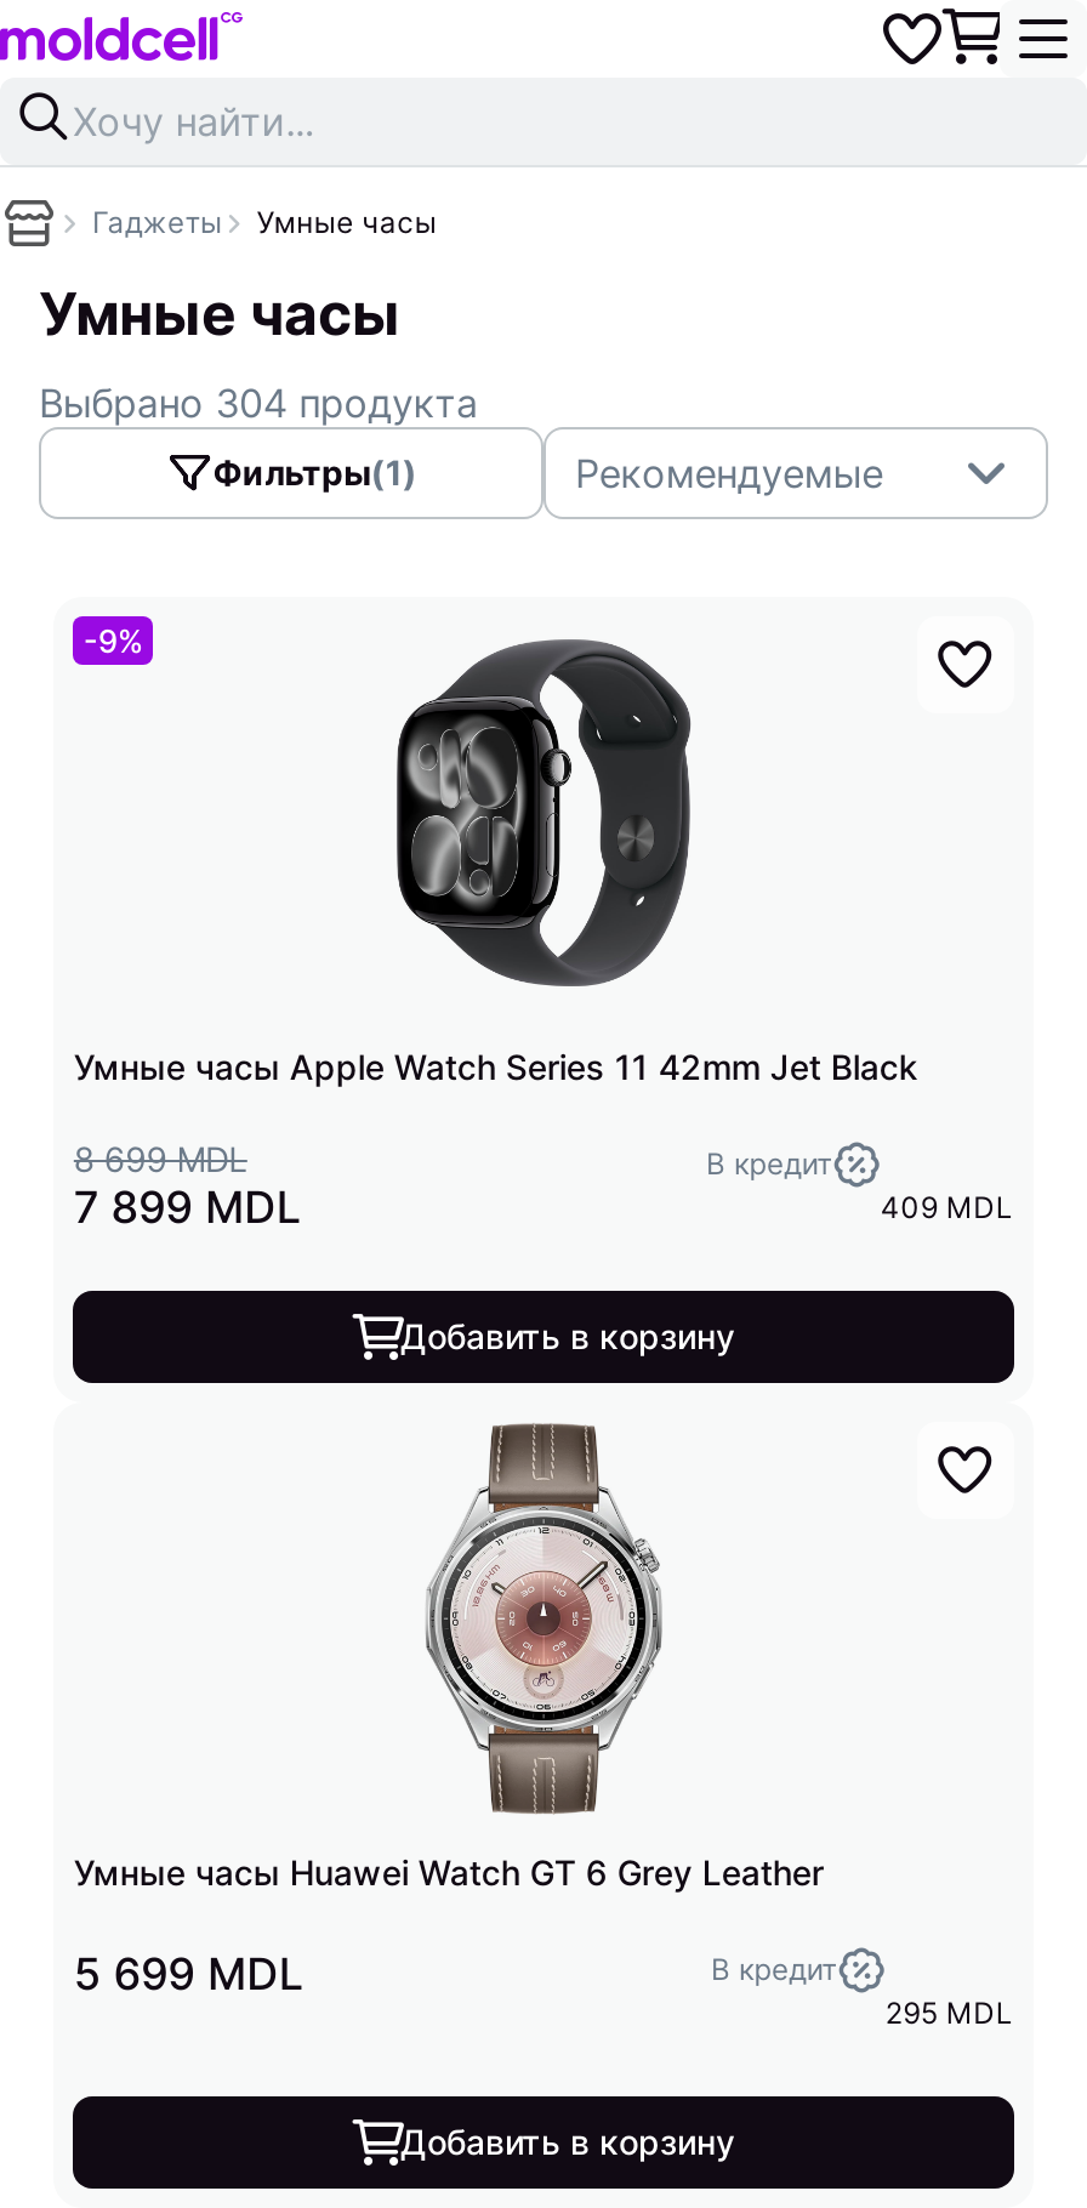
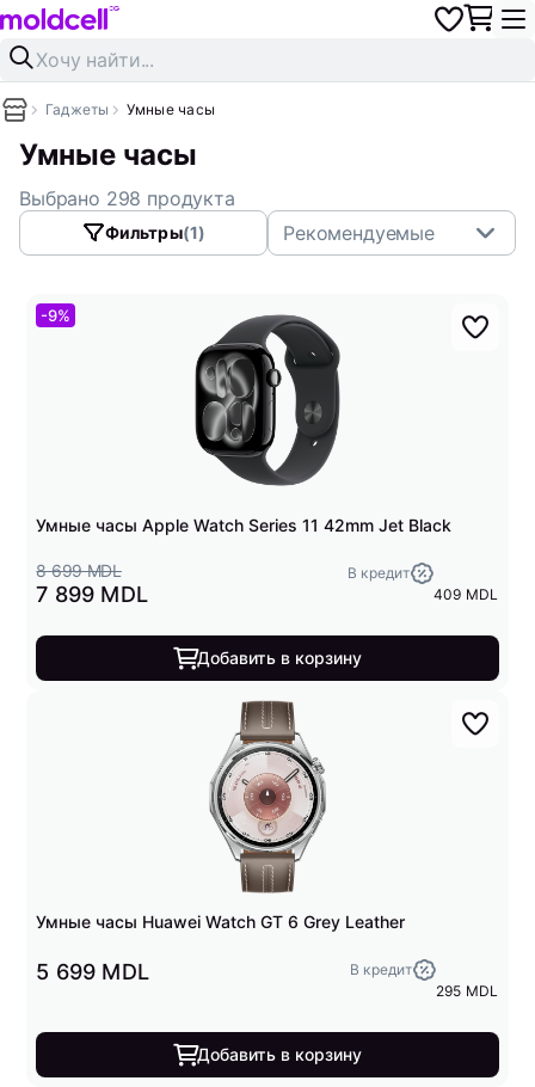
[39,379,478,427] Выбрано 304 продукта -> [19,186,235,210] Выбрано 298 продукта

